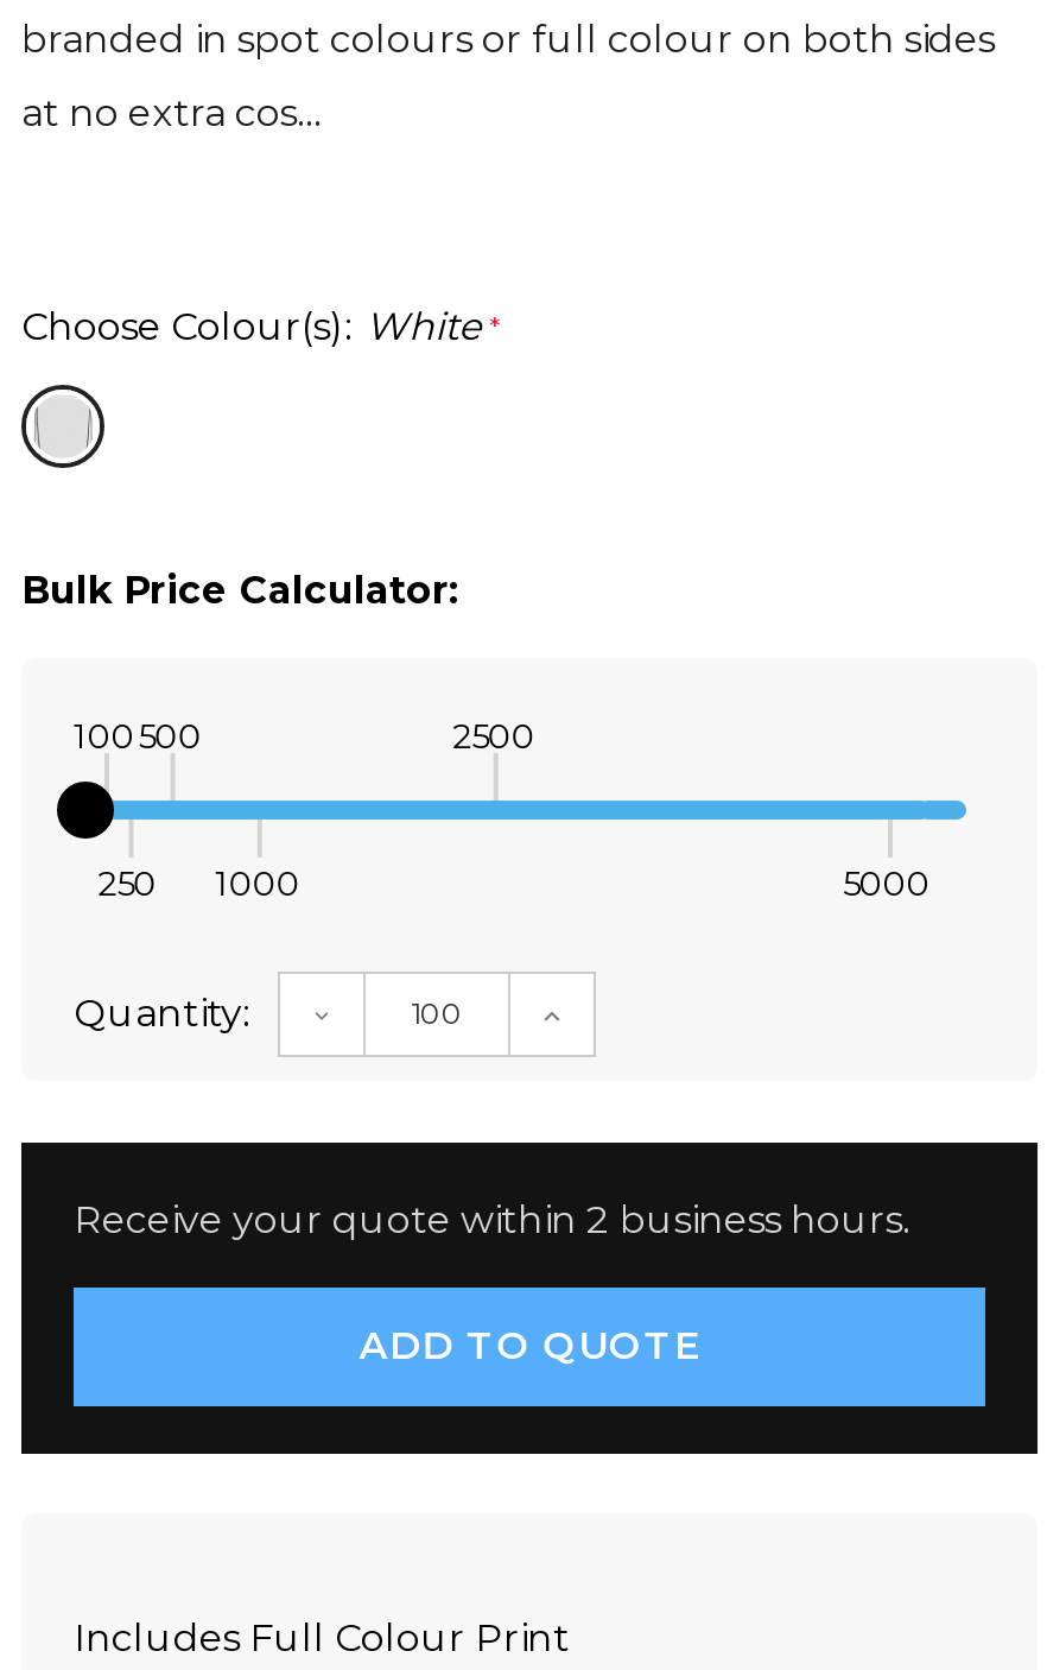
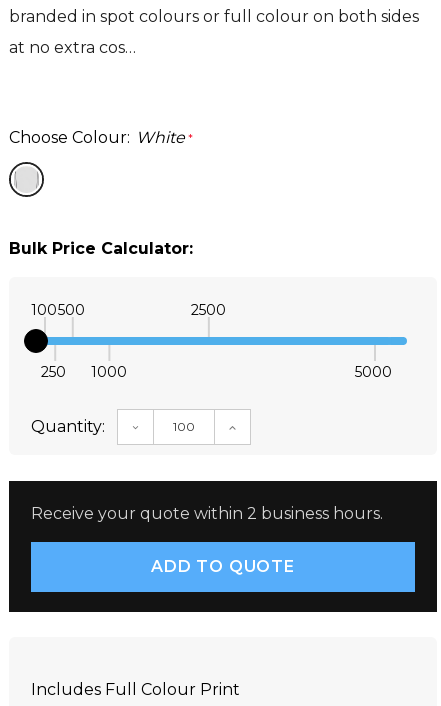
[21,305,501,350] Choose Colour(s): White * -> [9,128,193,147] Choose Colour: White *

